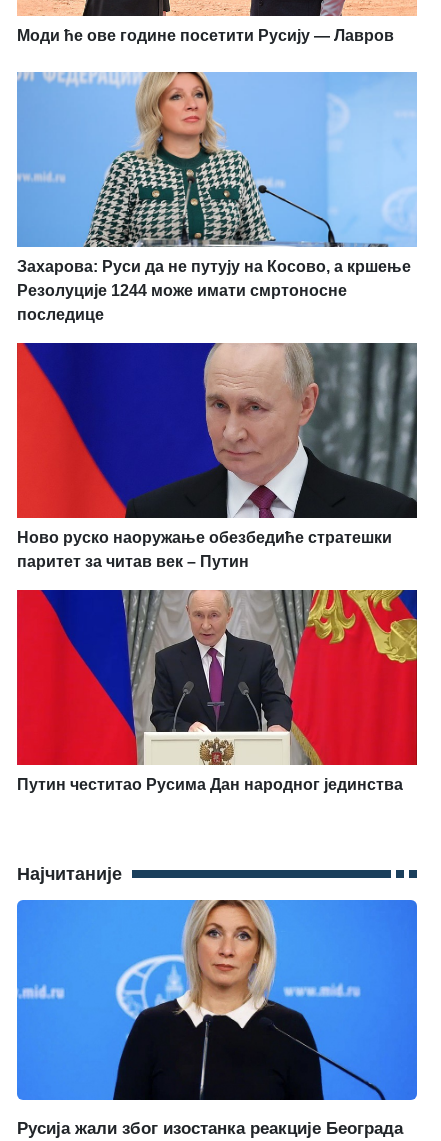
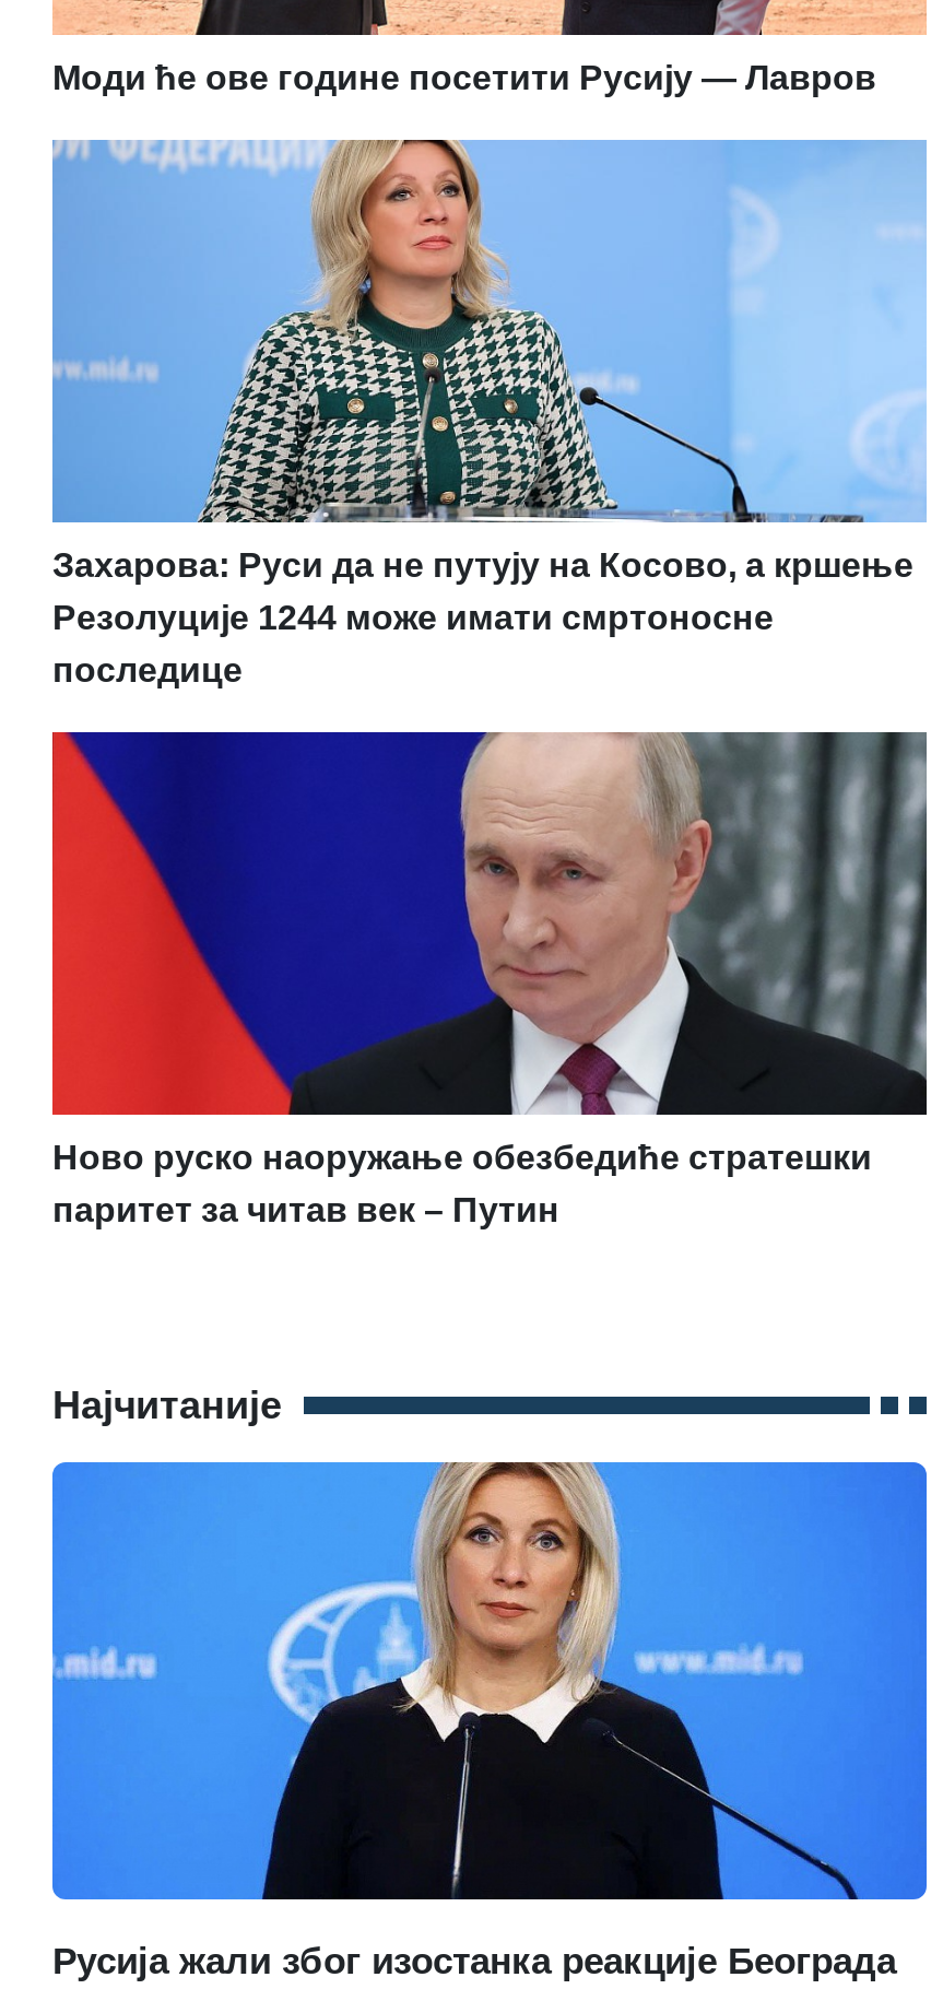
[16,589,418,792] [image] | Путин честитао Русима Дан народног јединства -> none

